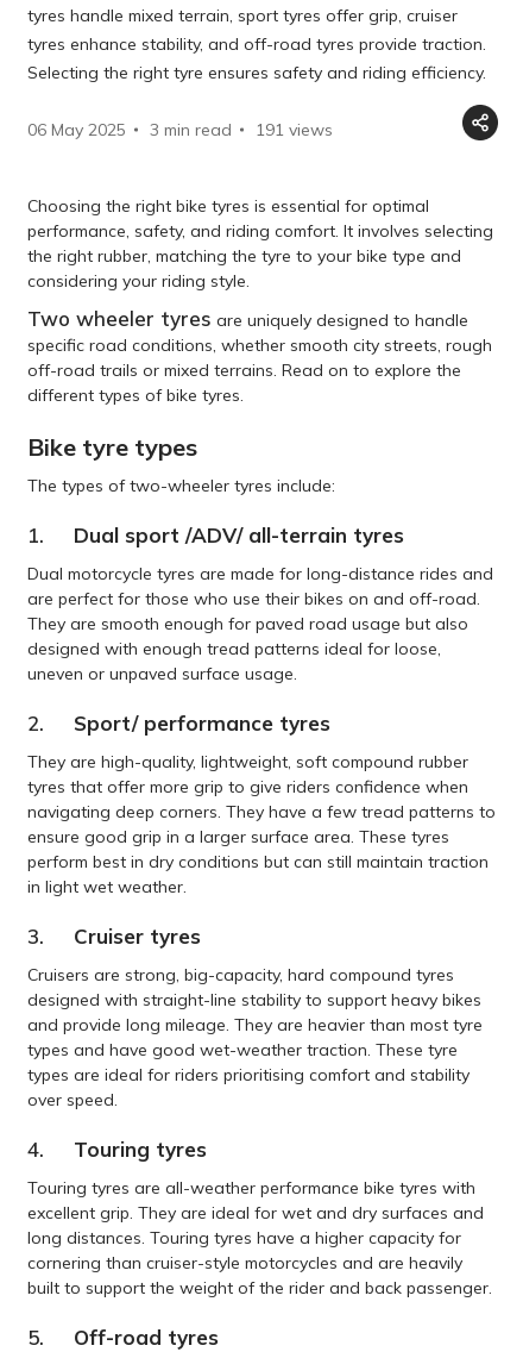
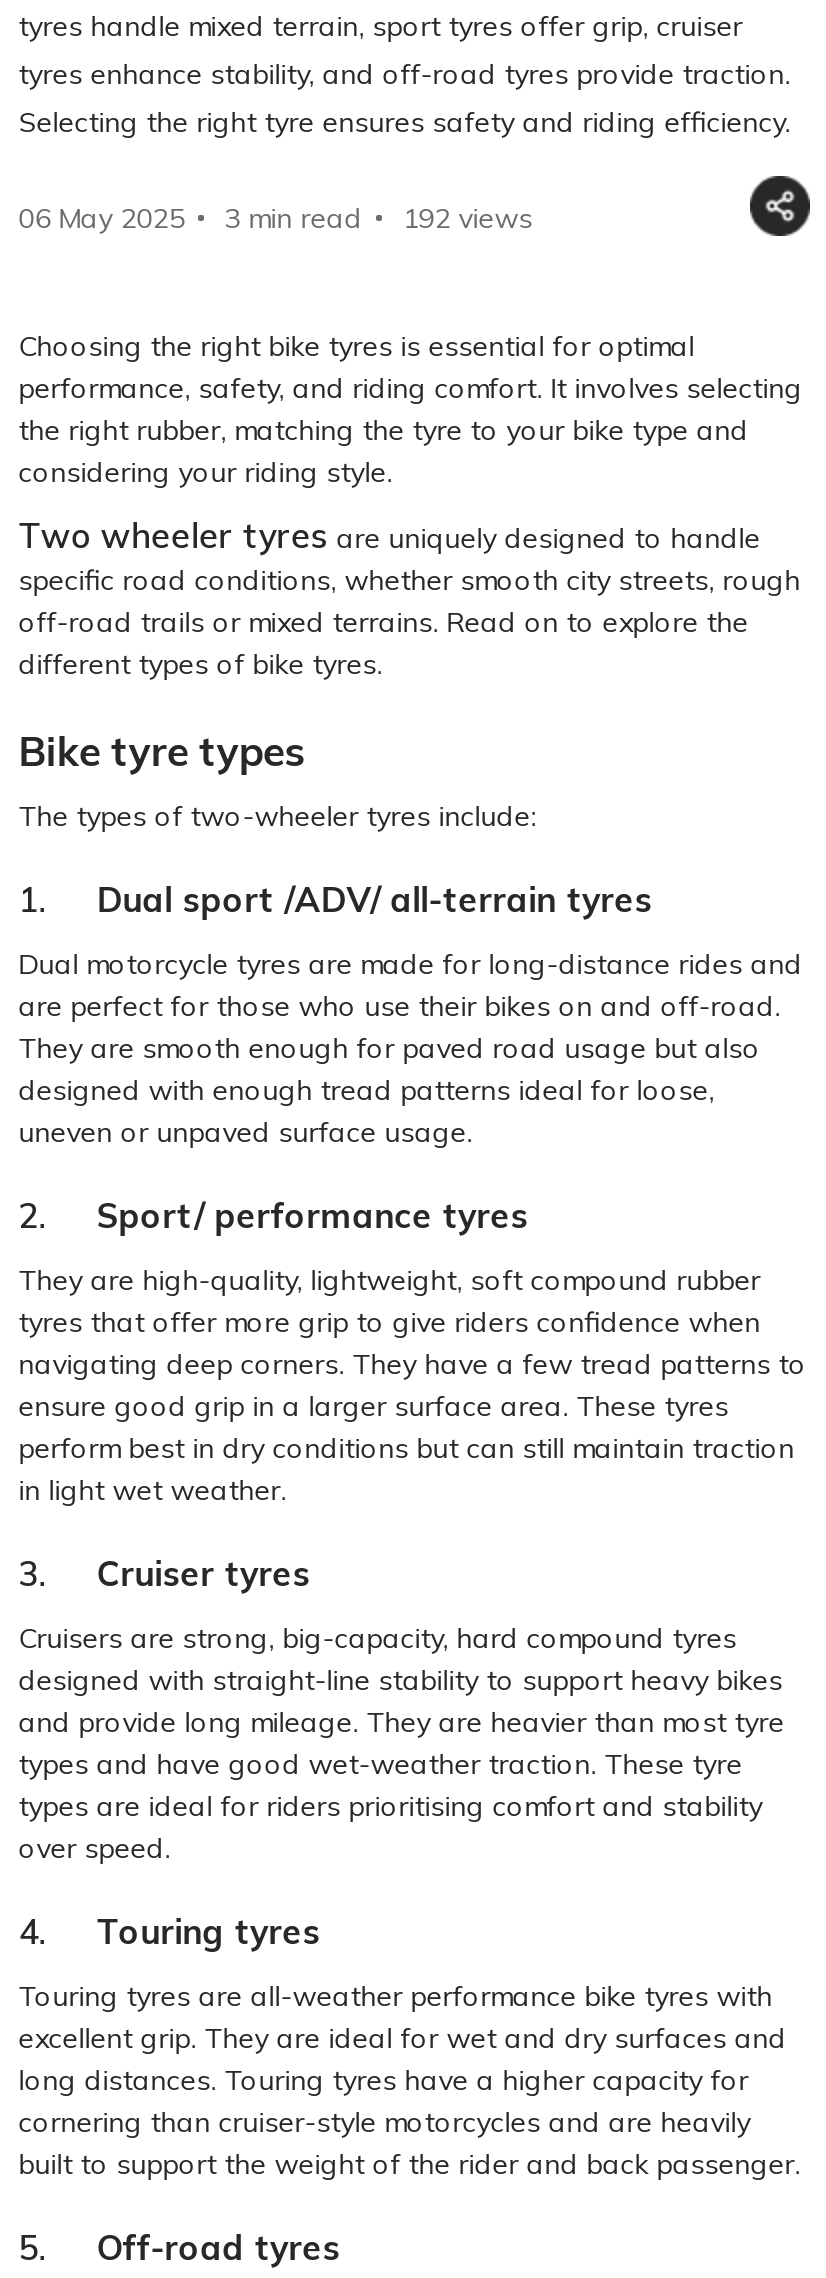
[28,119,333,140] 06 May 2025 3 min read 191 views -> [18,199,532,235] 06 May 2025 3 min read 192 views

